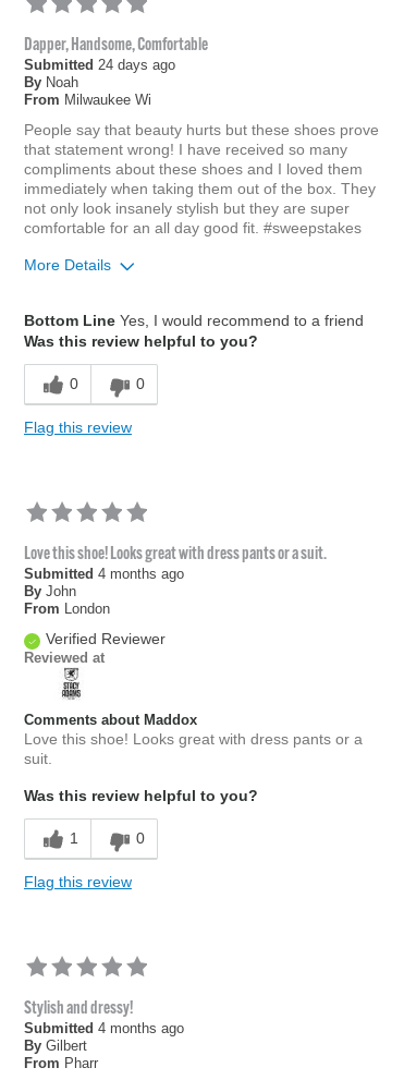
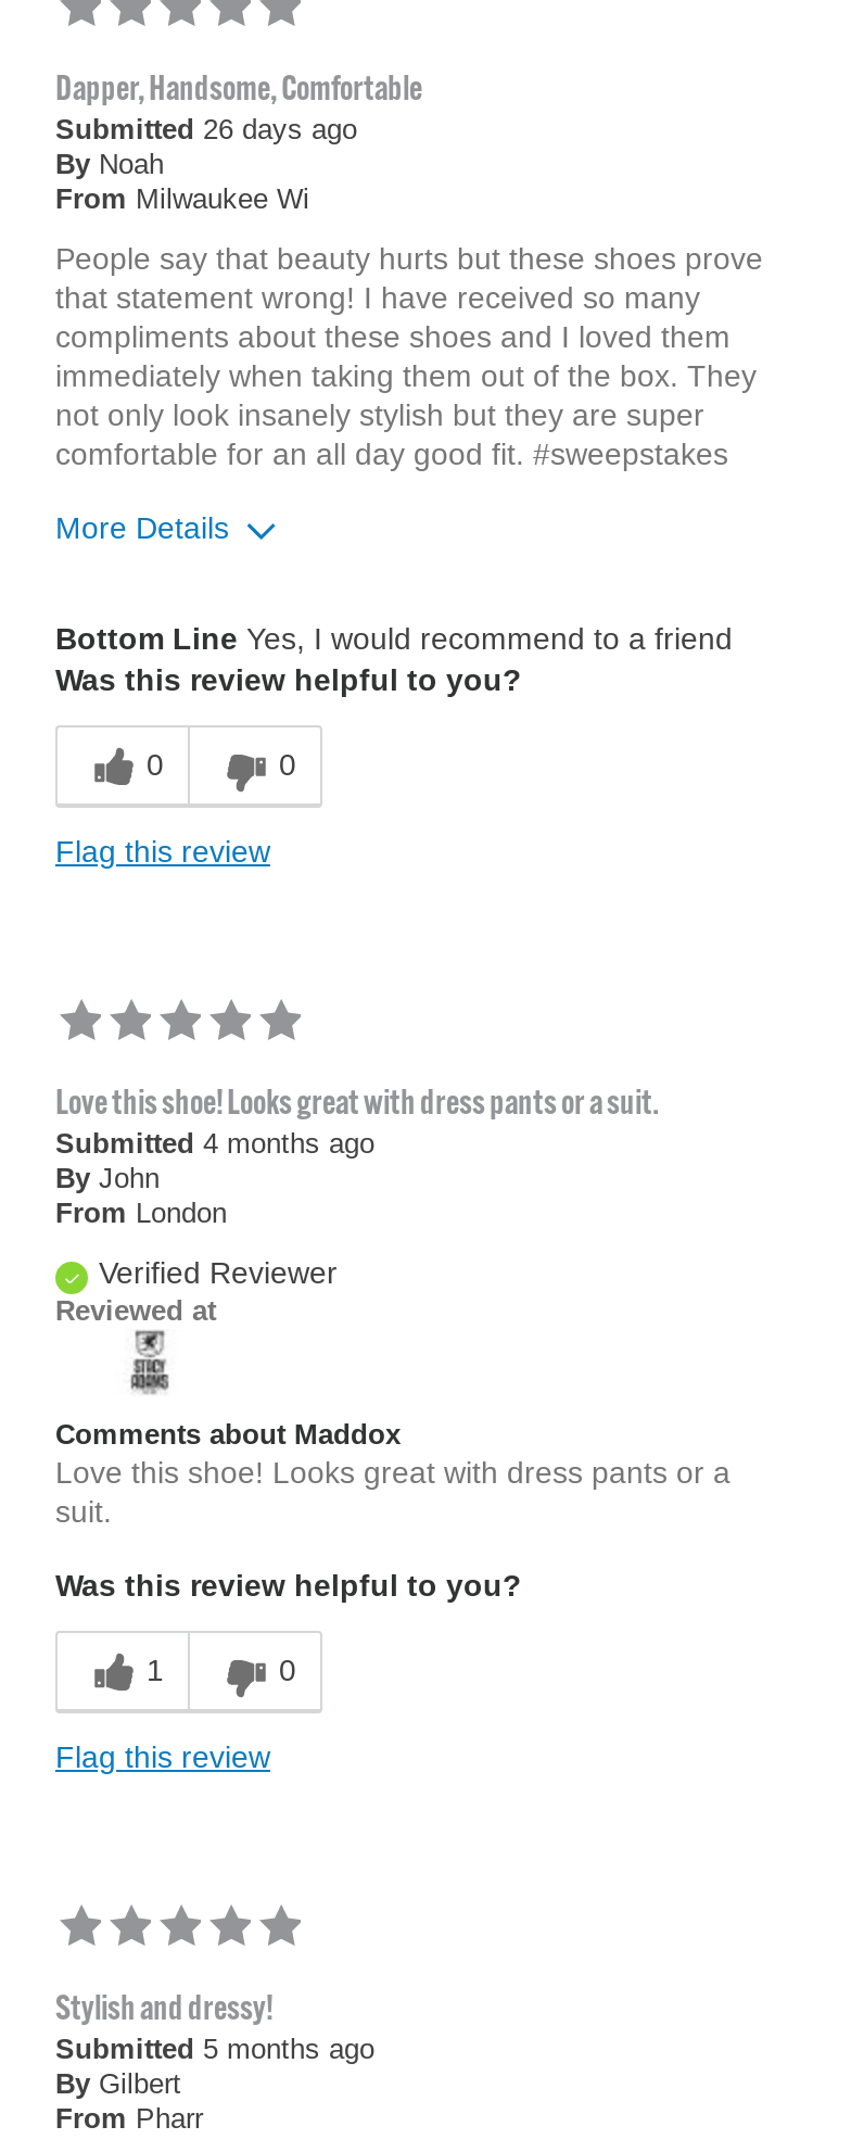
[24,56,175,73] Submitted 24 days ago -> [55,112,357,145] Submitted 26 days ago
[24,1020,184,1036] Submitted 4 months ago -> [55,2032,374,2065] Submitted 5 months ago

